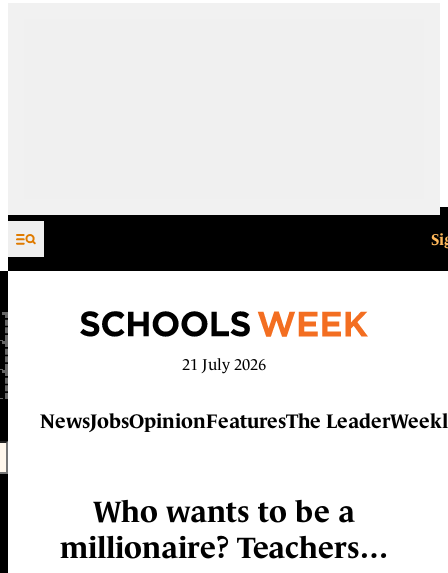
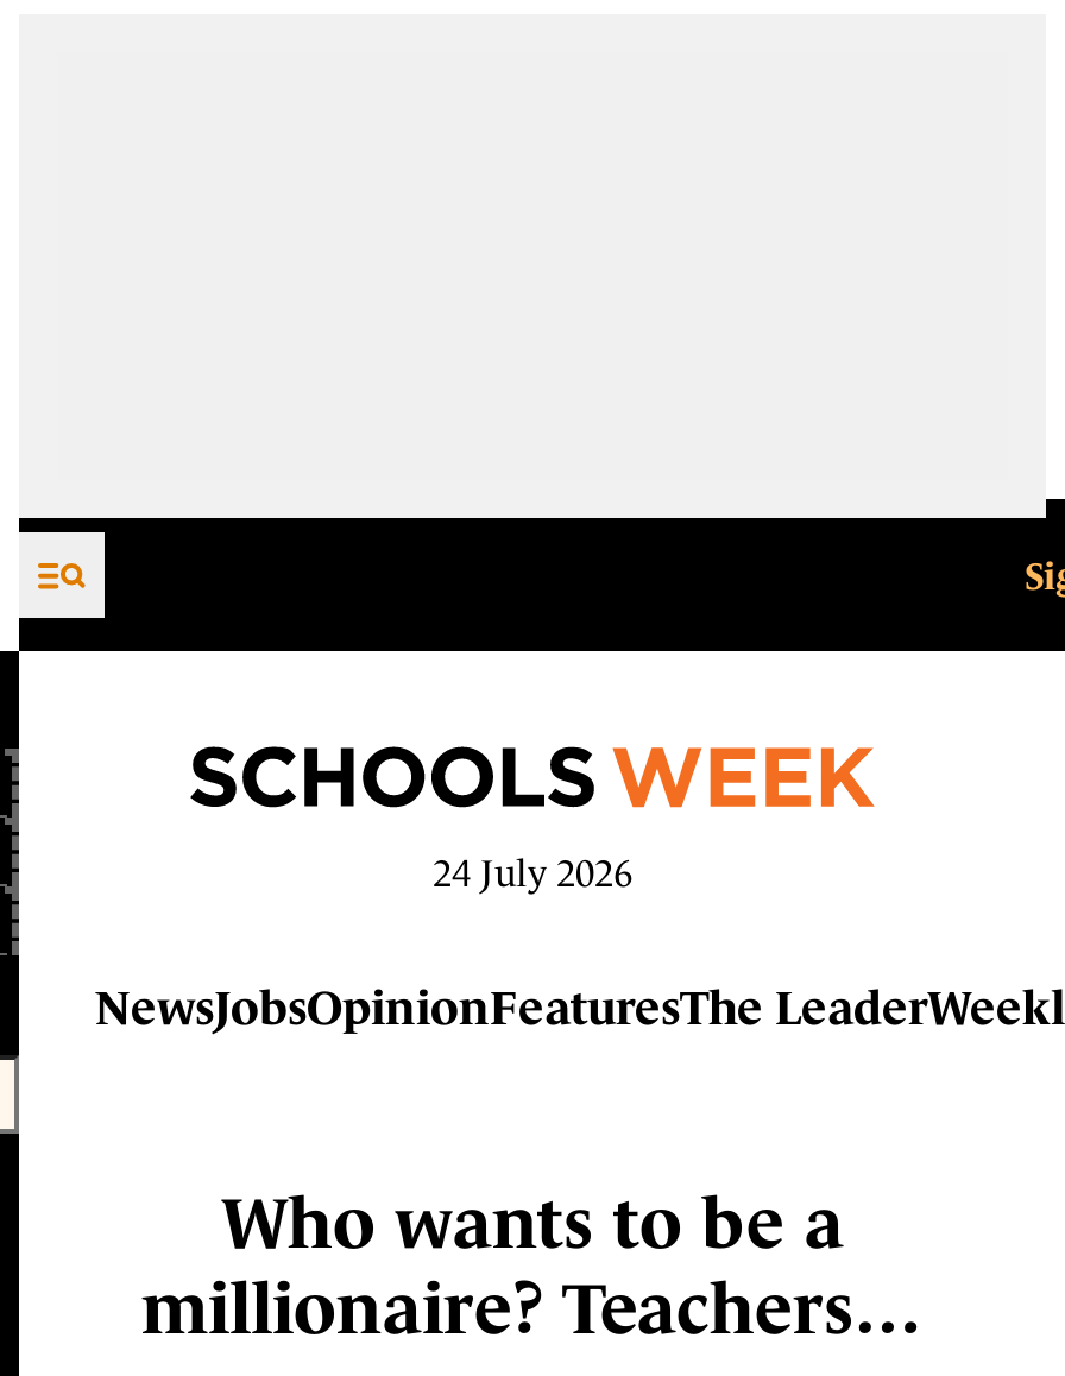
[182,356,266,373] 21 July 2026 -> [433,853,632,894] 24 July 2026

